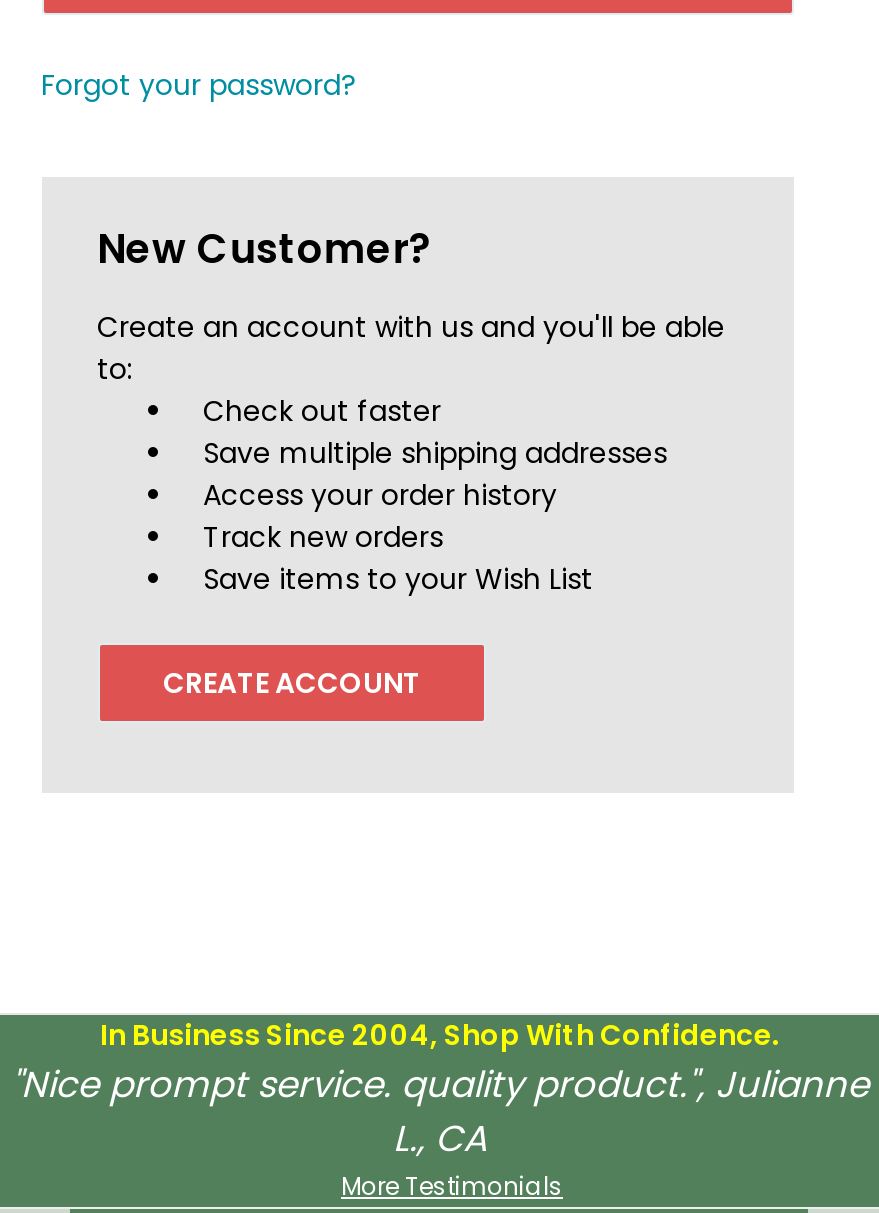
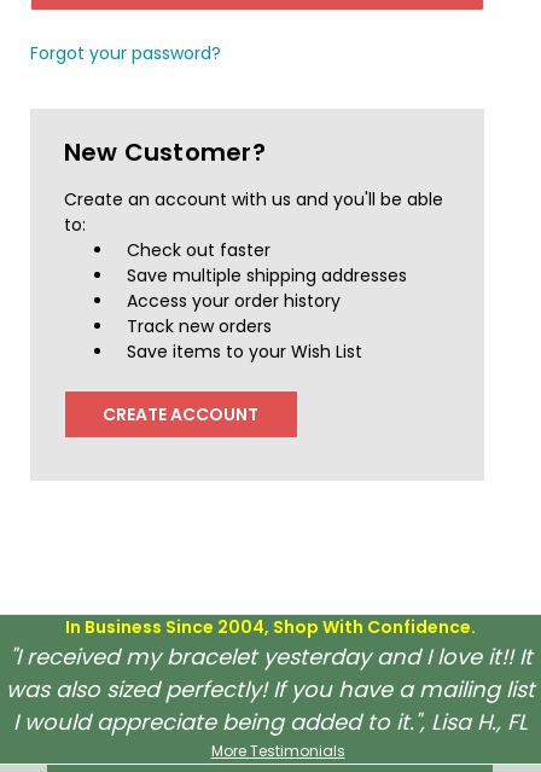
[11,1059,869,1163] "Nice prompt service. quality product.", Julianne | L., CA -> [6,641,535,737] "I received my bracelet yesterday and I love it!! It | was also sized perfectly! If you have a mailing list | I would appreciate being added to it.", Lisa H., FL

